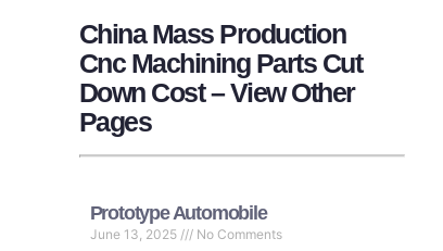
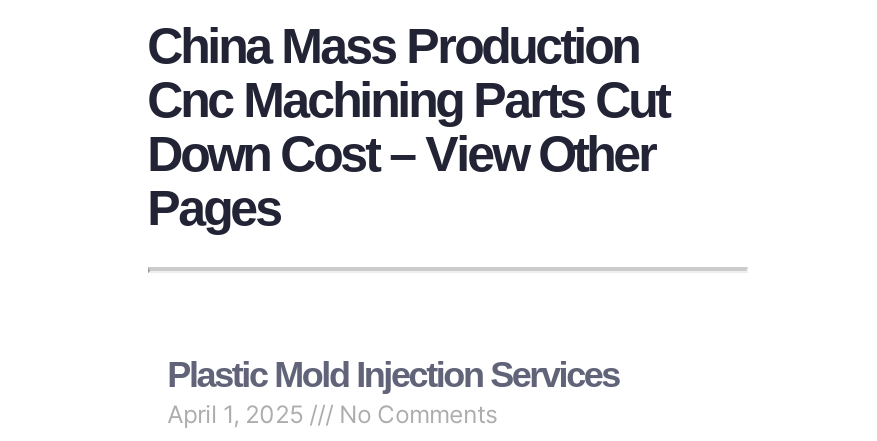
[90,202,267,242] Prototype Automobile | June 13, 2025 -> [167,354,619,428] Plastic Mold Injection Services | April 1, 2025

